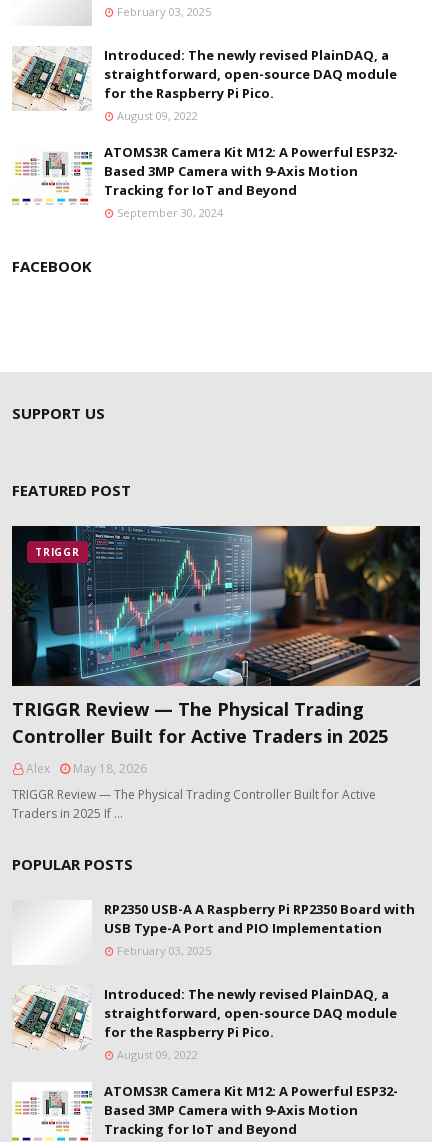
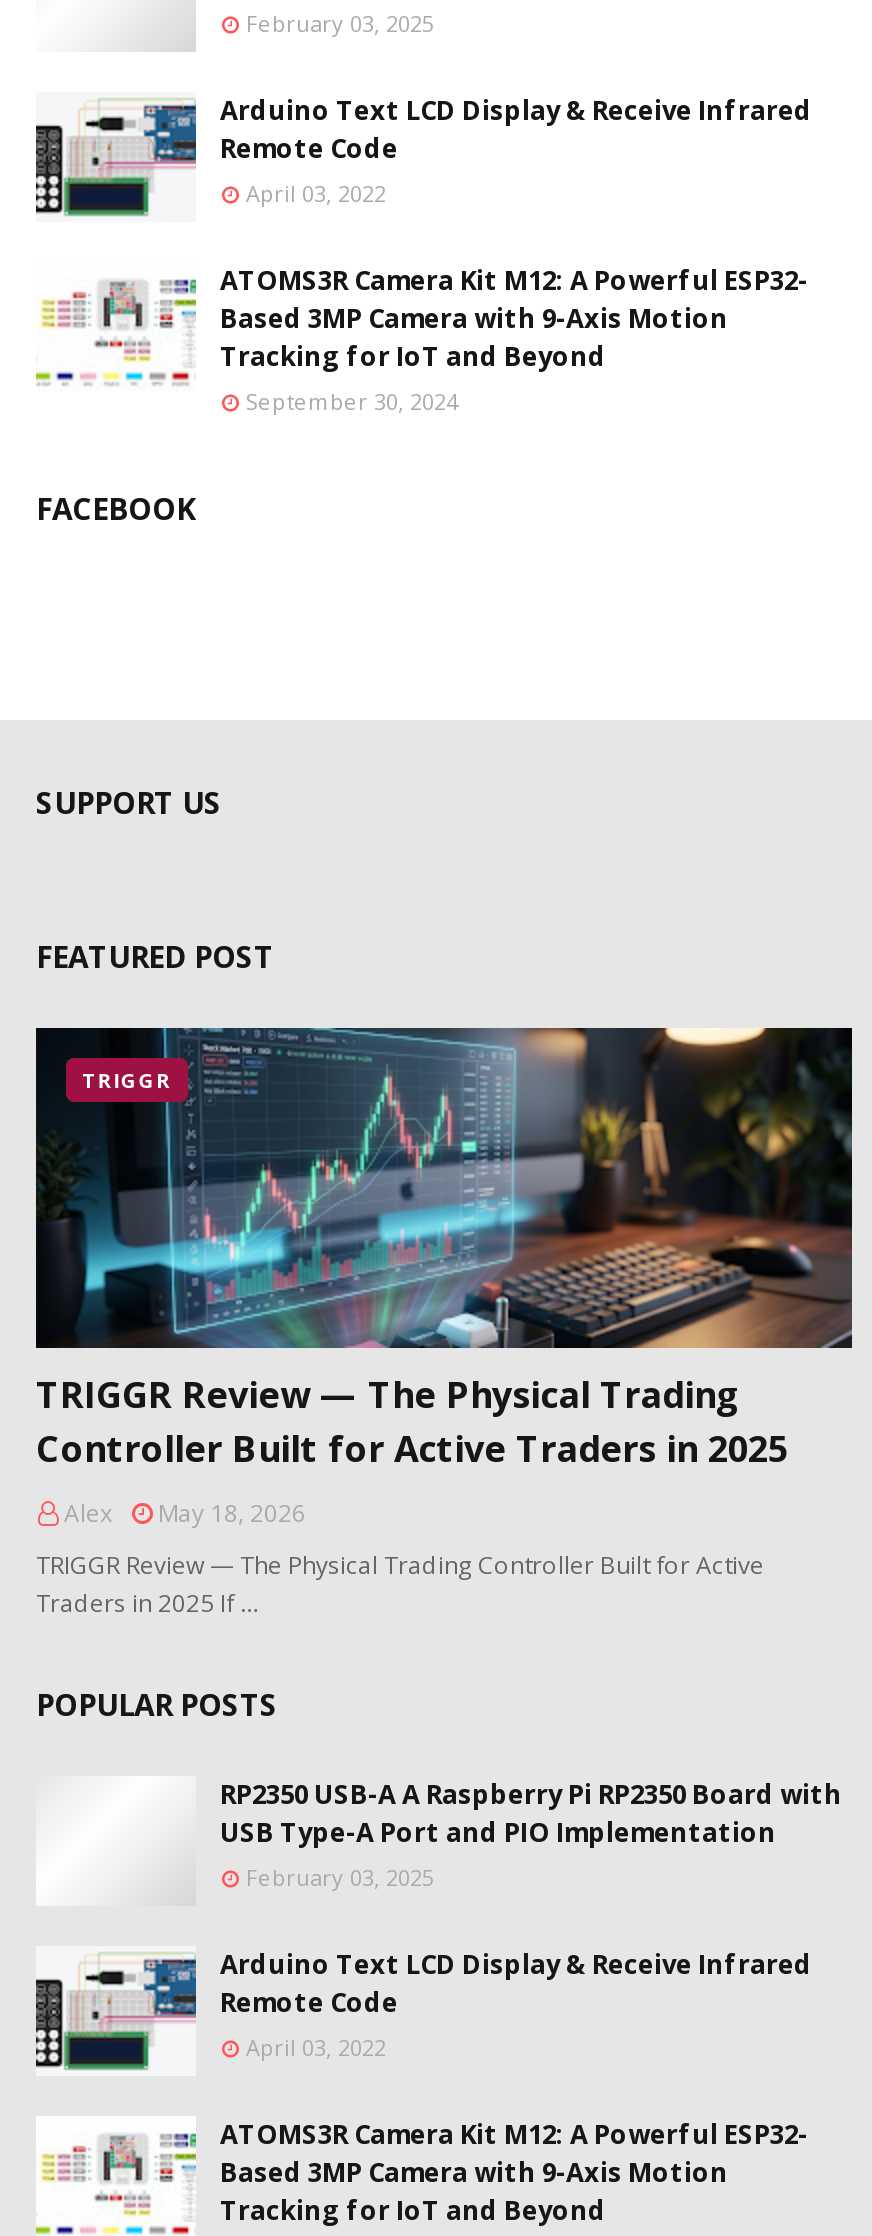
[12,46,397,123] [image] | Introduced: The newly revised PlainDAQ, a | straightforward, open-source DAQ module | for the Raspberry Pi Pico. | August 09, 2022 -> [34,92,812,218] [image] | Arduino Text LCD Display & Receive Infrared | Remote Code | April 03, 2022
[12,985,397,1062] [image] | Introduced: The newly revised PlainDAQ, a | straightforward, open-source DAQ module | for the Raspberry Pi Pico. | August 09, 2022 -> [34,1946,812,2070] [image] | Arduino Text LCD Display & Receive Infrared | Remote Code | April 03, 2022

